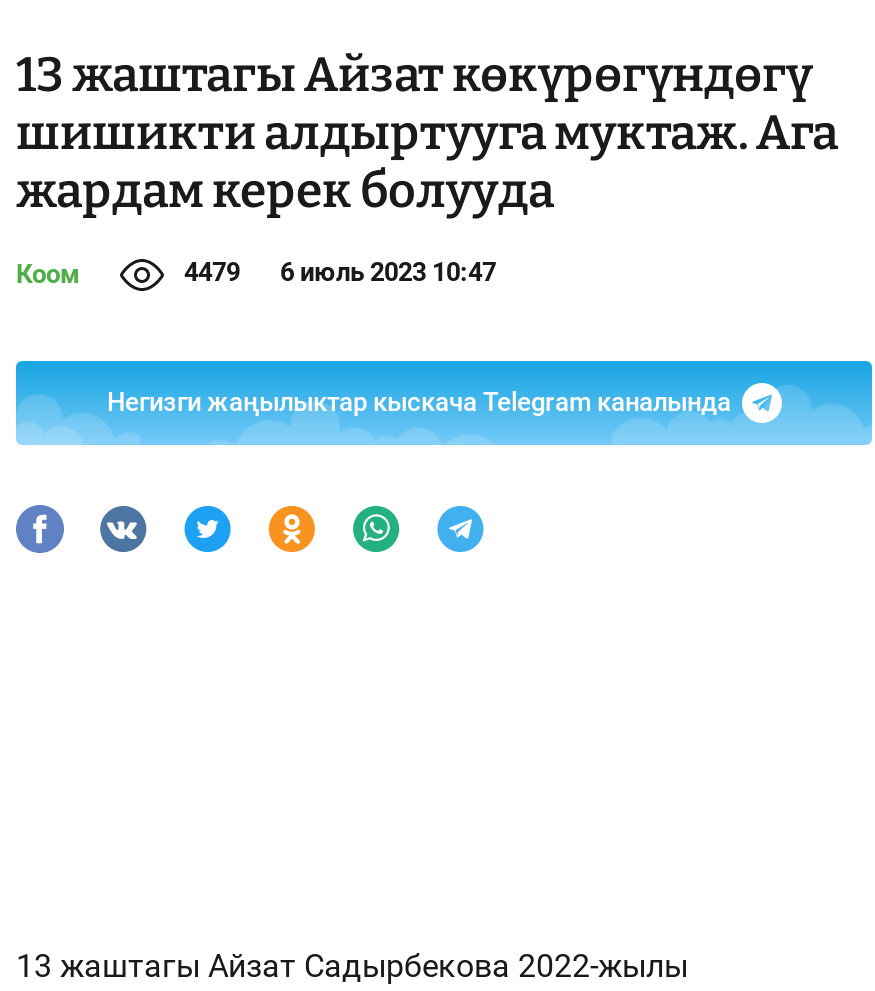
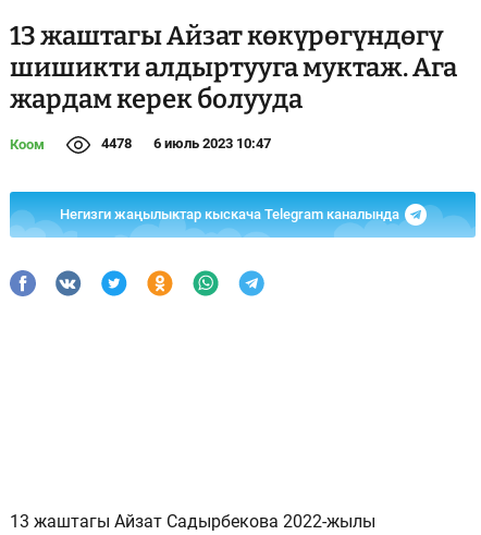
[184,257,240,287] 4479 -> [101,135,132,151] 4478

